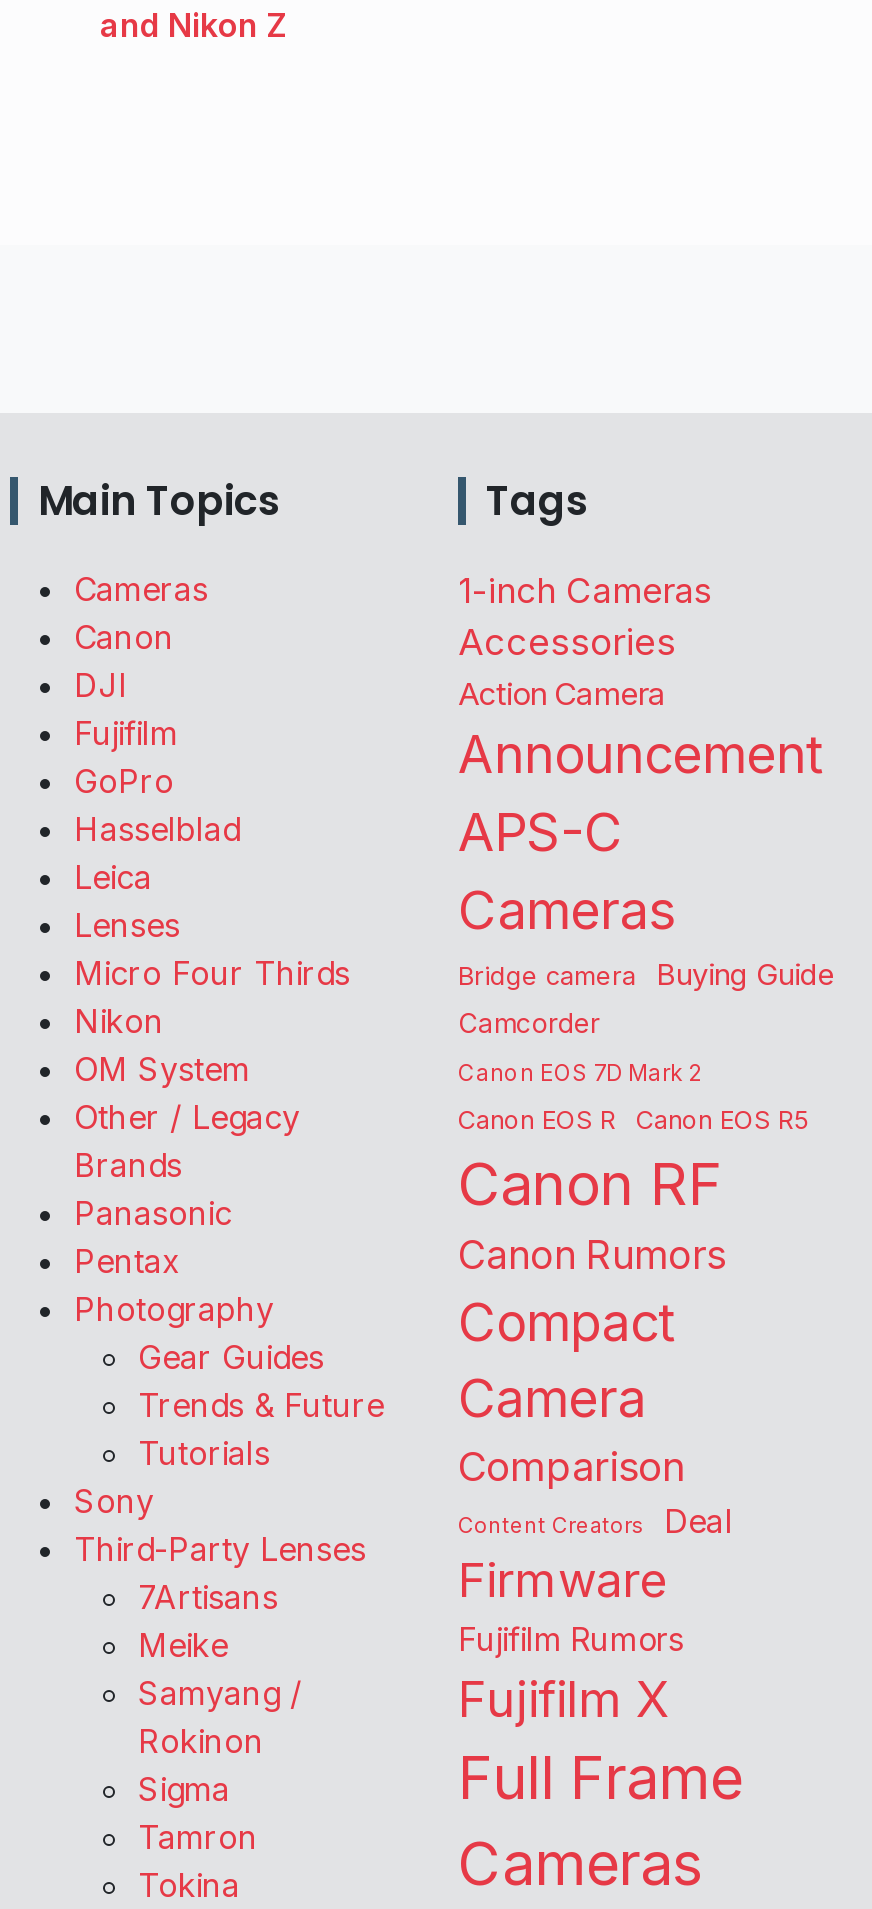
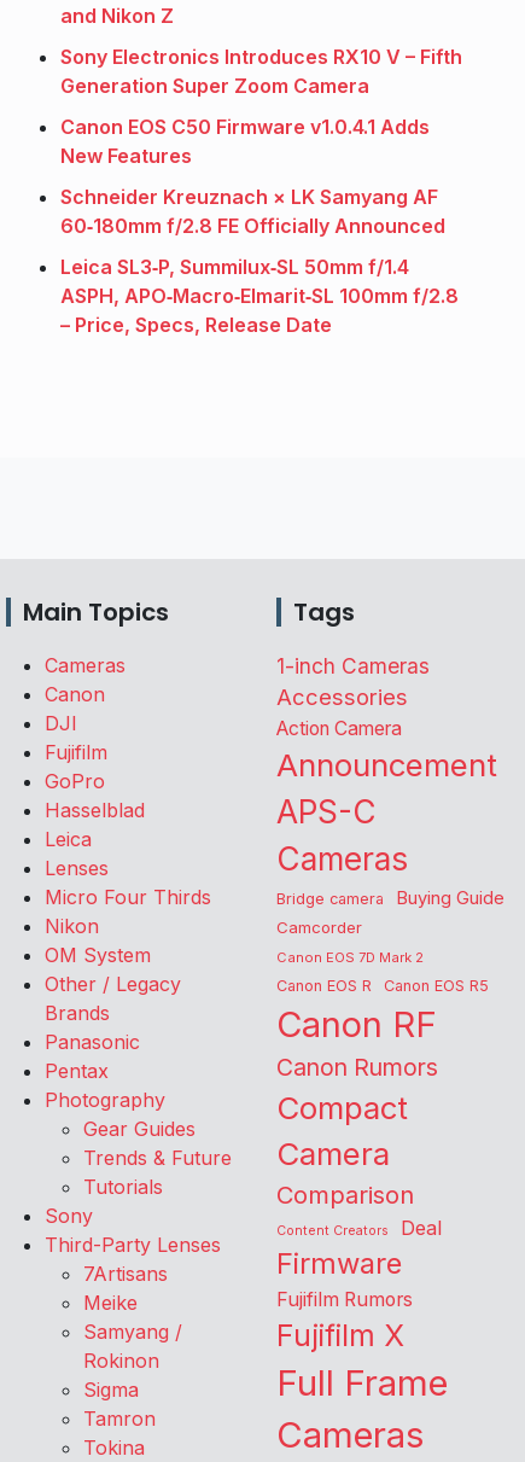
none -> [60,44,462,336] Sony Electronics Introduces RX10 V – Fifth | Generation Super Zoom Camera | Canon EOS C50 Firmware v1.0.4.1 Adds | New Features | Schneider Kreuznach × LK Samyang AF | 60‑180mm f/2.8 FE Officially Announced | Leica SL3‑P, Summilux‑SL 50mm f/1.4 | ASPH, APO‑Macro‑Elmarit‑SL 100mm f/2.8 | – Price, Specs, Release Date

